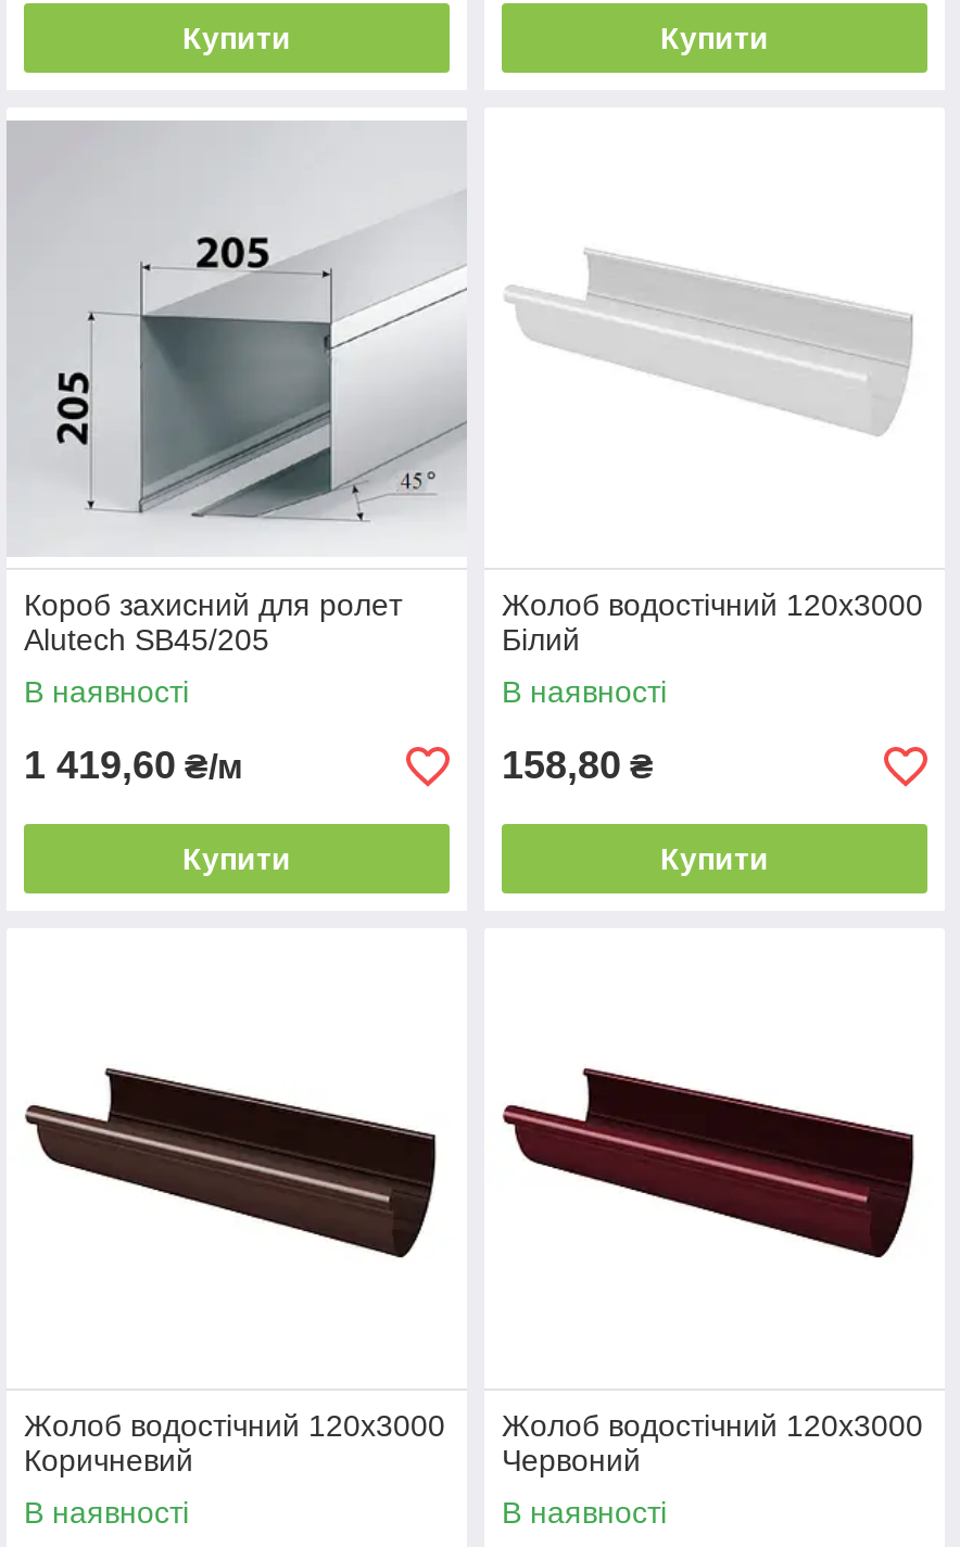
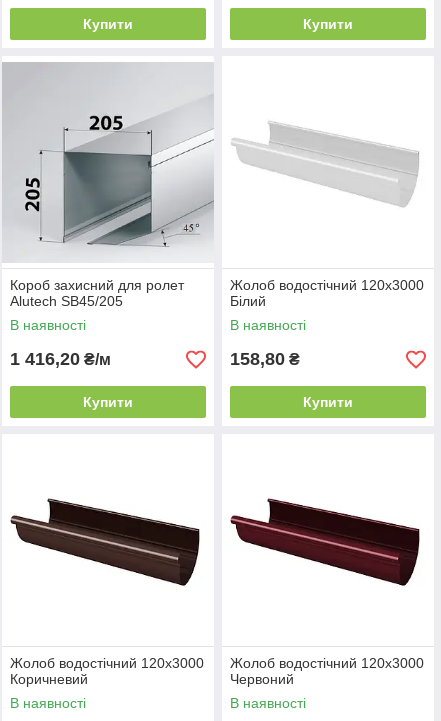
[24,744,243,788] 1 419,60 ₴/м -> [10,349,111,369] 1 416,20 ₴/м

